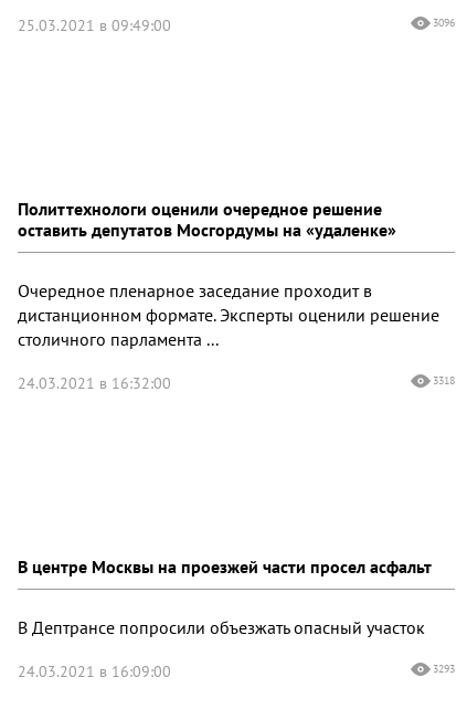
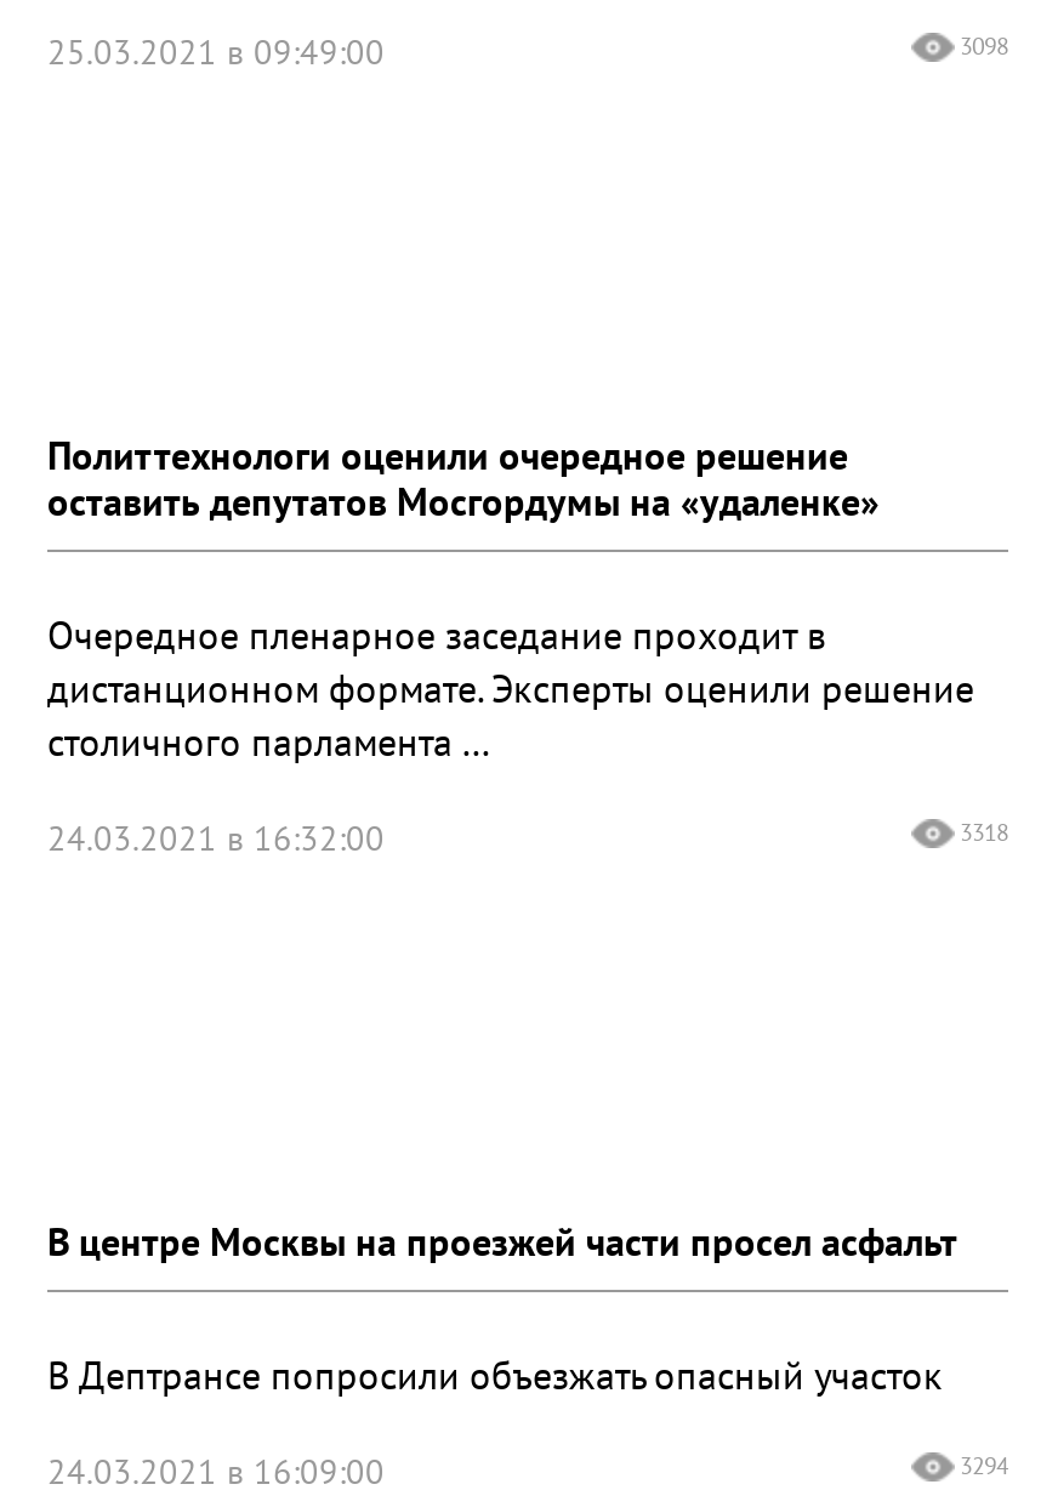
[433,15,455,30] 3096 -> [960,30,1008,62] 3098
[433,662,455,676] 3293 -> [960,1450,1008,1482] 3294

